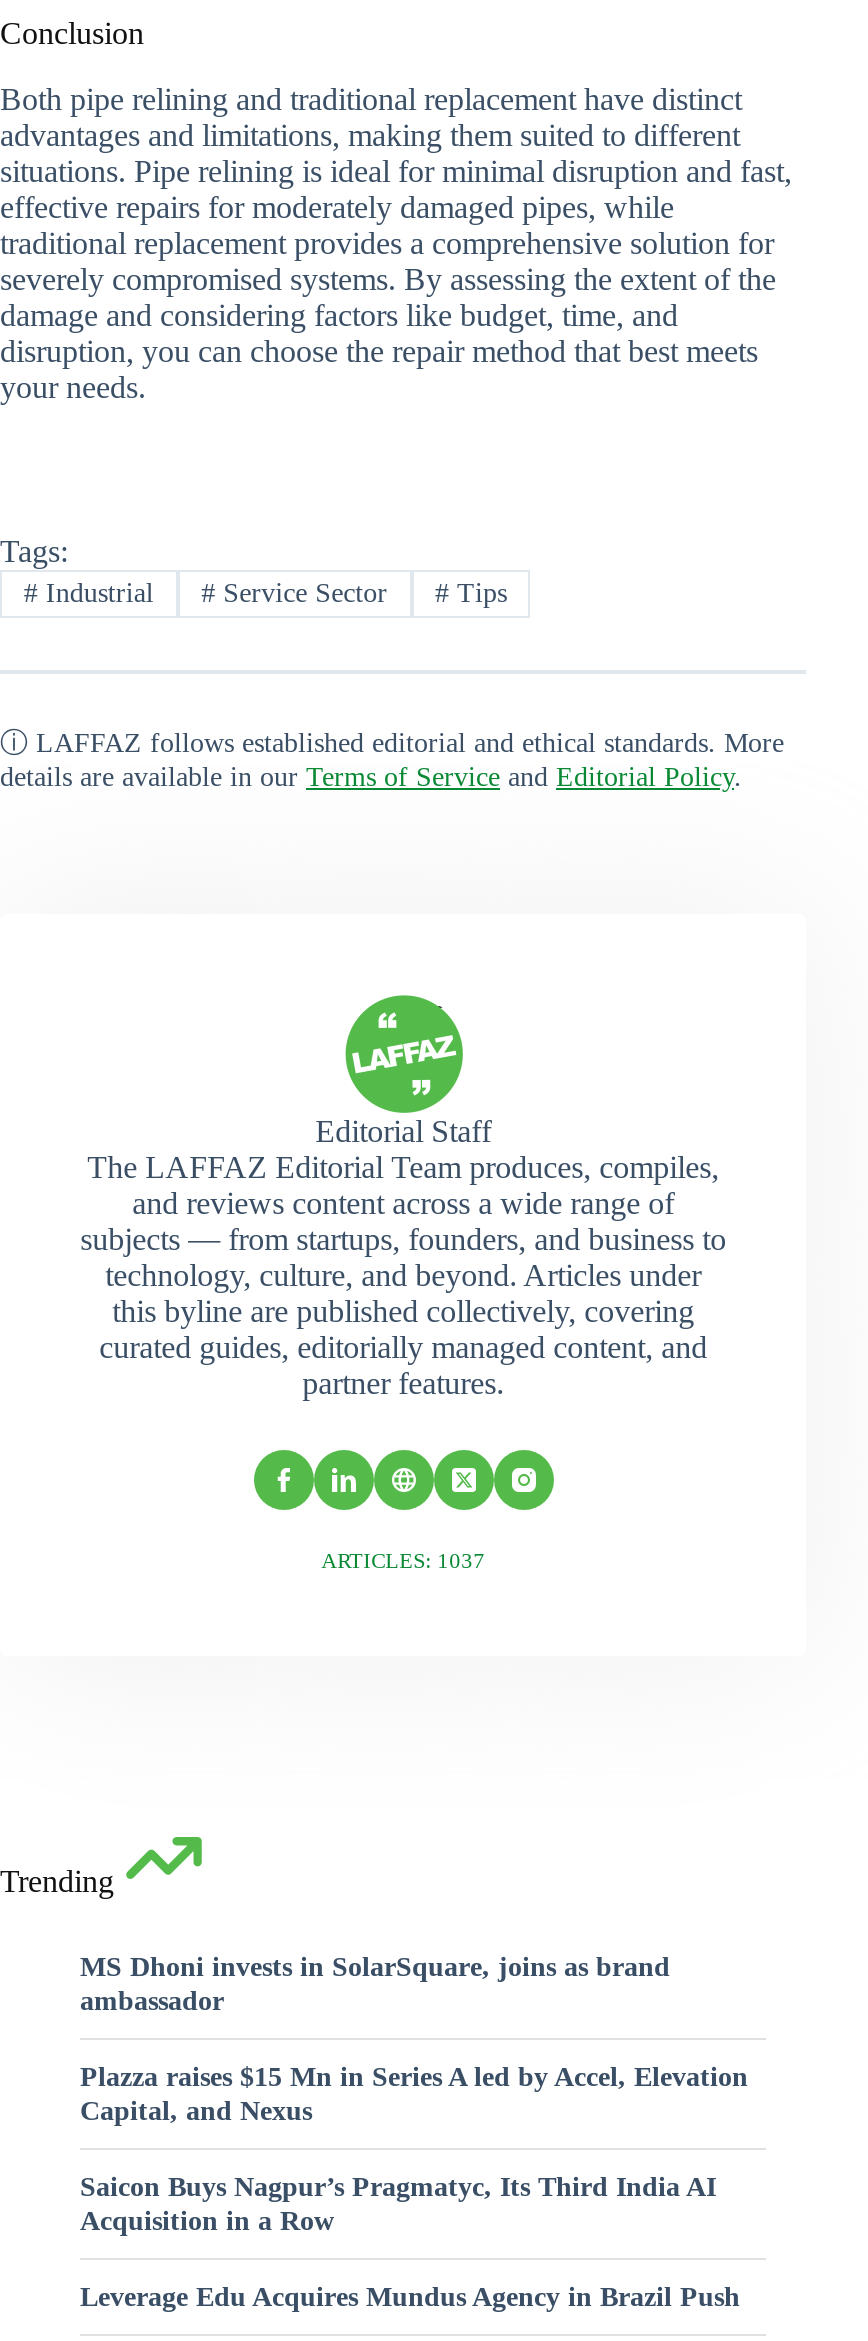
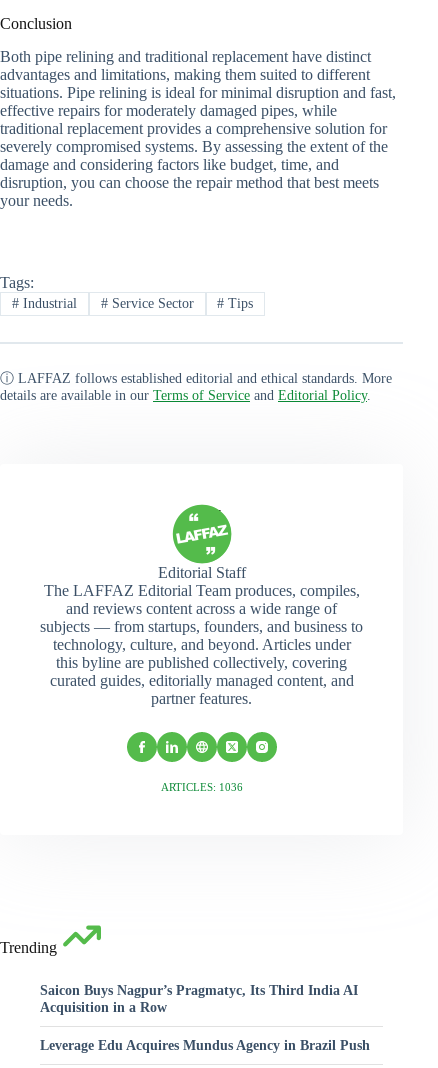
[321,1549,485,1573] ARTICLES: 1037 -> [161,781,243,793] ARTICLES: 1036
[80,1950,748,2126] MS Dhoni invests in SolarSquare, joins as brand | ambassador | Plazza raises $15 Mn in Series A led by Accel, Elevation | Capital, and Nexus -> none

